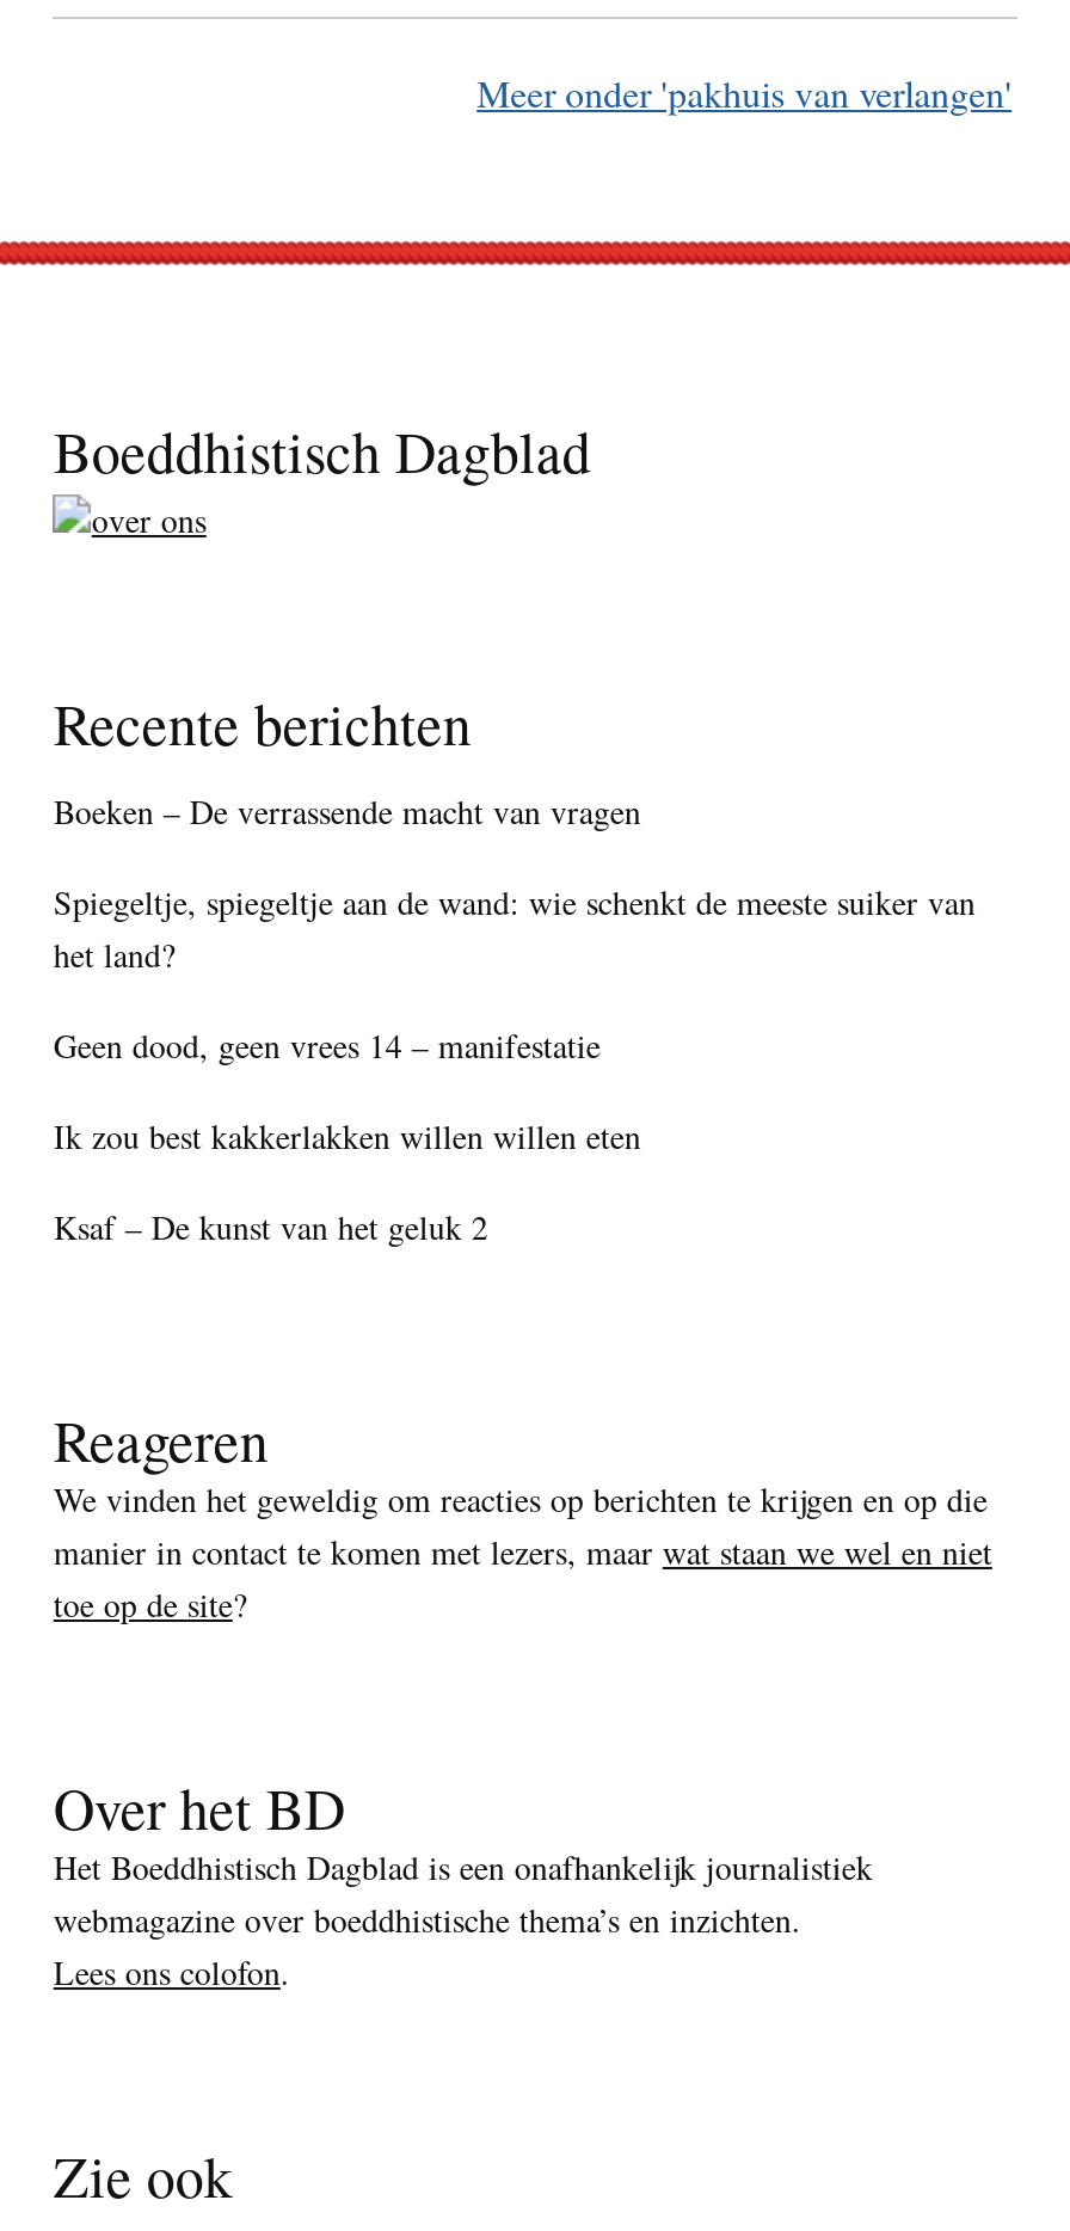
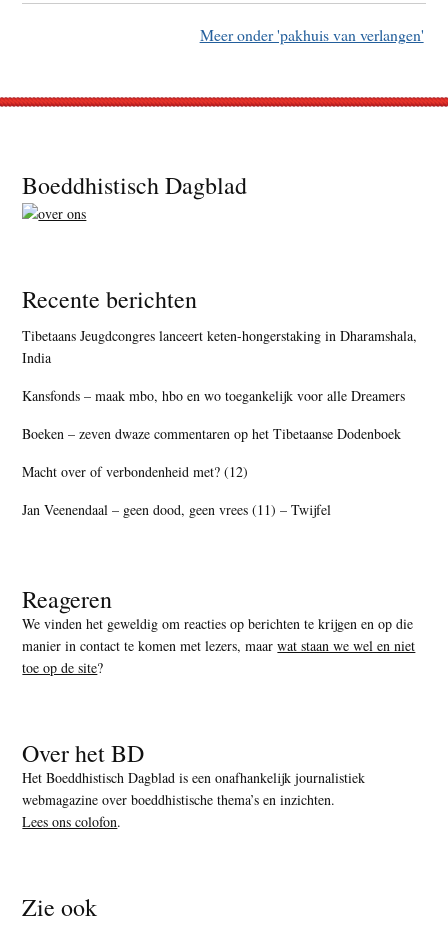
[53,788,641,833] Boeken – De verrassende macht van vragen -> [22,326,417,367] Tibetaans Jeugdcongres lanceert keten-hongerstaking in Dharamshala, | India
[53,879,975,976] Spiegeltje, spiegeltje aan de wand: wie schenkt de meeste suiker van | het land? -> [22,386,405,405] Kansfonds – maak mbo, hbo en wo toegankelijk voor alle Dreamers
[53,1022,600,1067] Geen dood, geen vrees 14 – manifestatie -> [22,424,401,443] Boeken – zeven dwaze commentaren op het Tibetaanse Dodenboek
[53,1113,641,1158] Ik zou best kakkerlakken willen willen eten -> [22,462,248,481] Macht over of verbondenheid met? (12)
[53,1203,488,1249] Ksaf – De kunst van het geluk 2 -> [22,500,331,519] Jan Veenendaal – geen dood, geen vrees (11) – Twijfel

